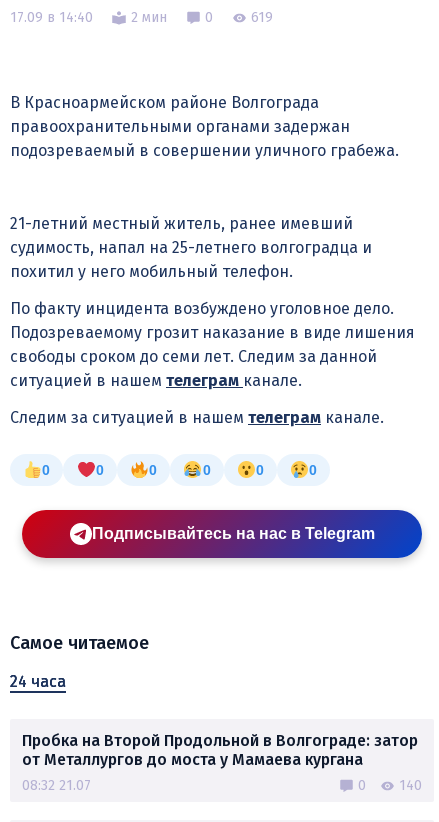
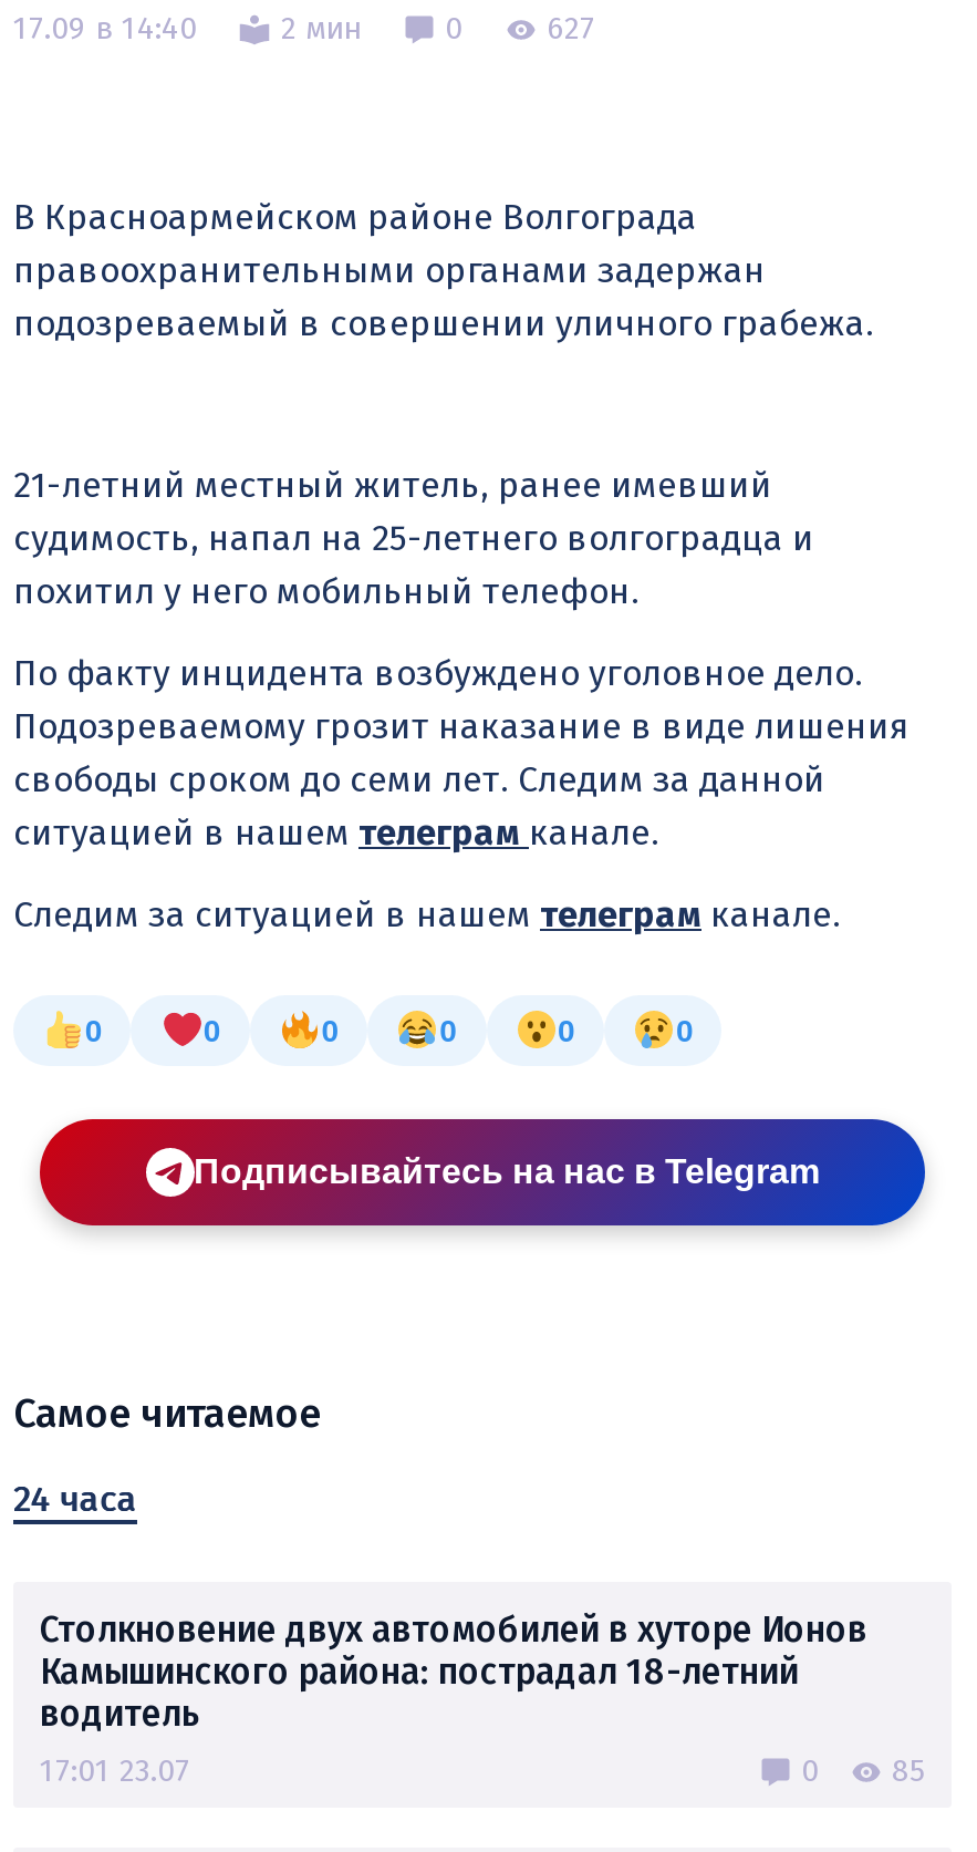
[251,9,273,26] 619 -> [547,10,595,48] 627
[22,731,418,794] Пробка на Второй Продольной в Волгограде: затор | от Металлургов до моста у Мамаева кургана | 08:32 21.07 -> [40,1609,867,1791] Столкновение двух автомобилей в хуторе Ионов | Камышинского района: пострадал 18-летний | водитель | 17:01 23.07
[358,777,422,794] 0 140 -> [801,1753,925,1791] 0 85

